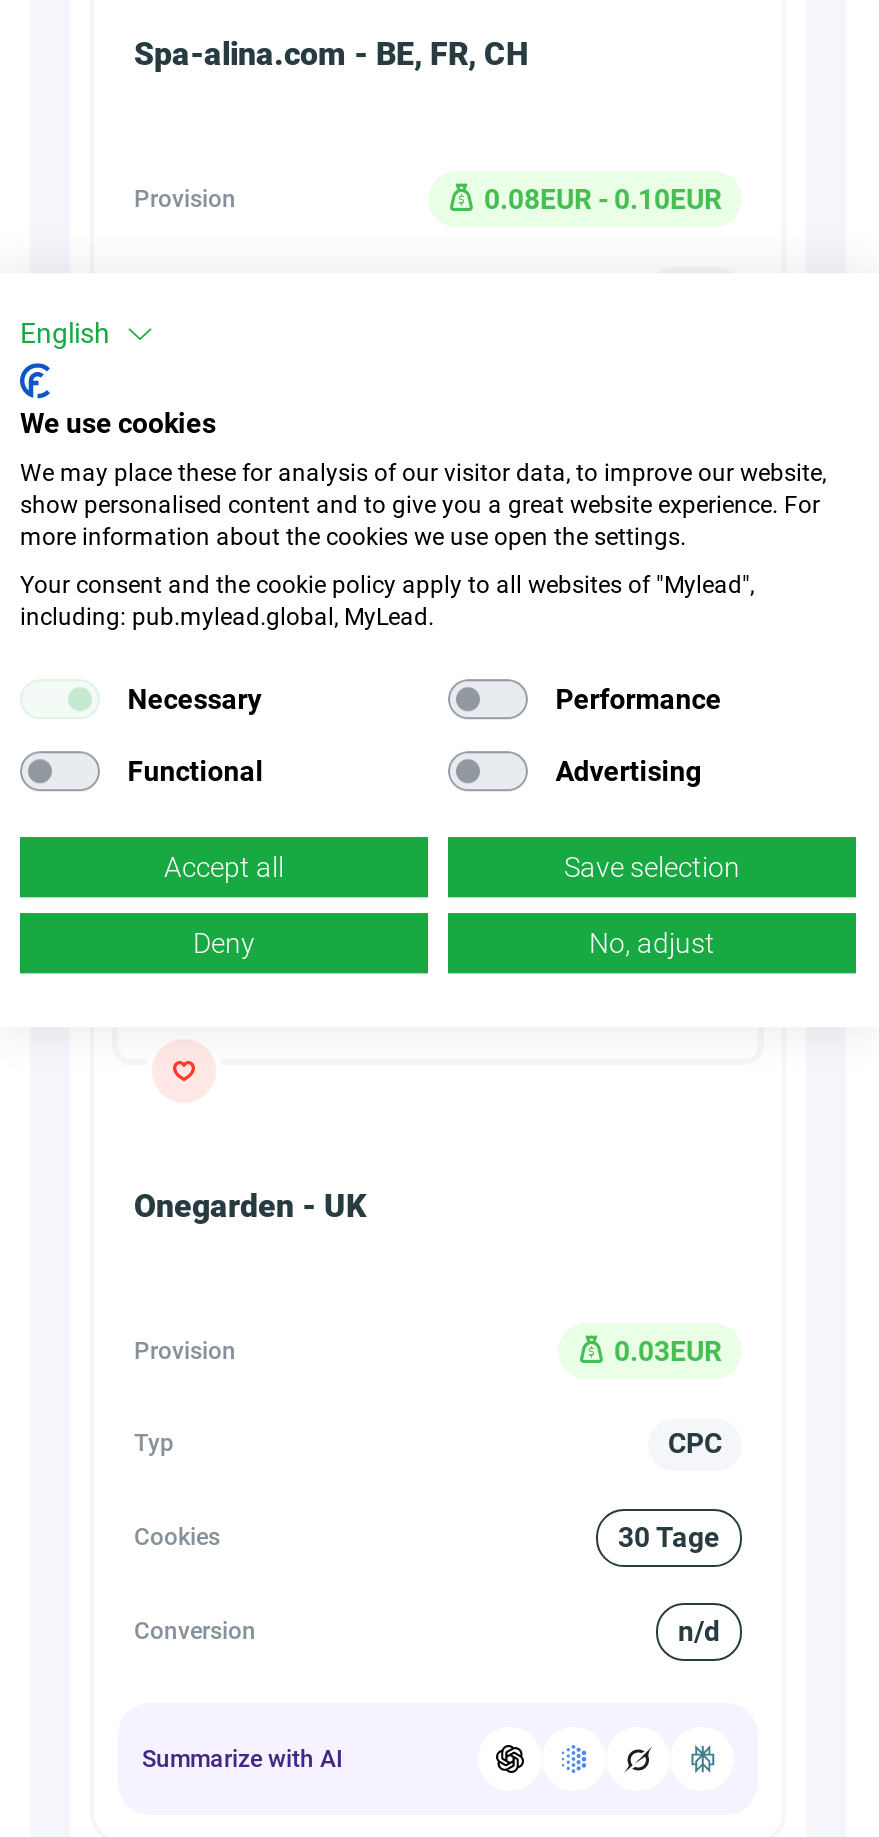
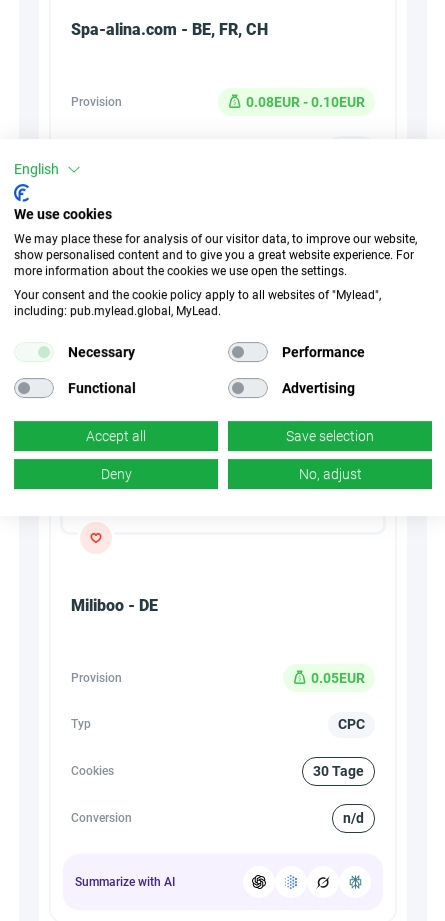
[134,1187,366,1225] Onegarden - UK -> [71,596,158,615] Miliboo - DE
[614,1334,722,1366] 0.03EUR -> [311,669,365,685] 0.05EUR

